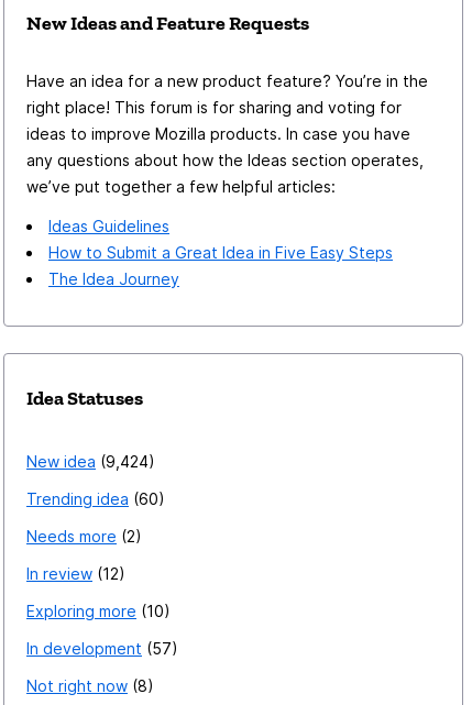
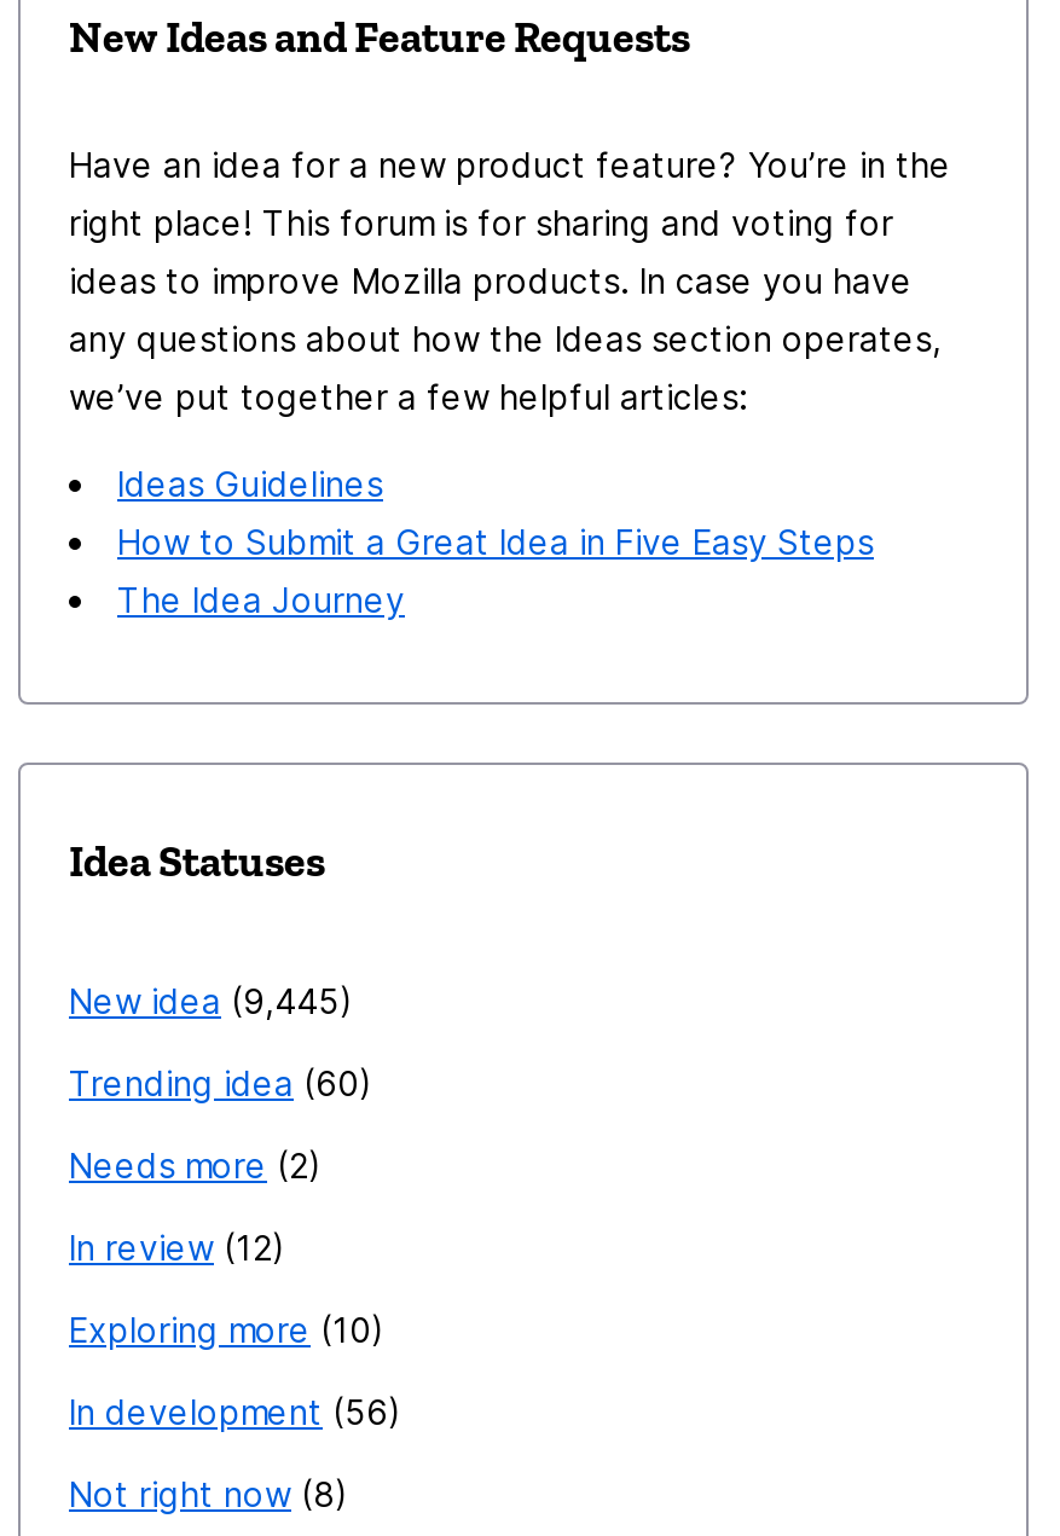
[26,452,149,471] New idea 9,424 -> [69,980,340,1021] New idea 9,445
[26,639,172,658] In development 57 -> [69,1391,388,1432] In development 56

